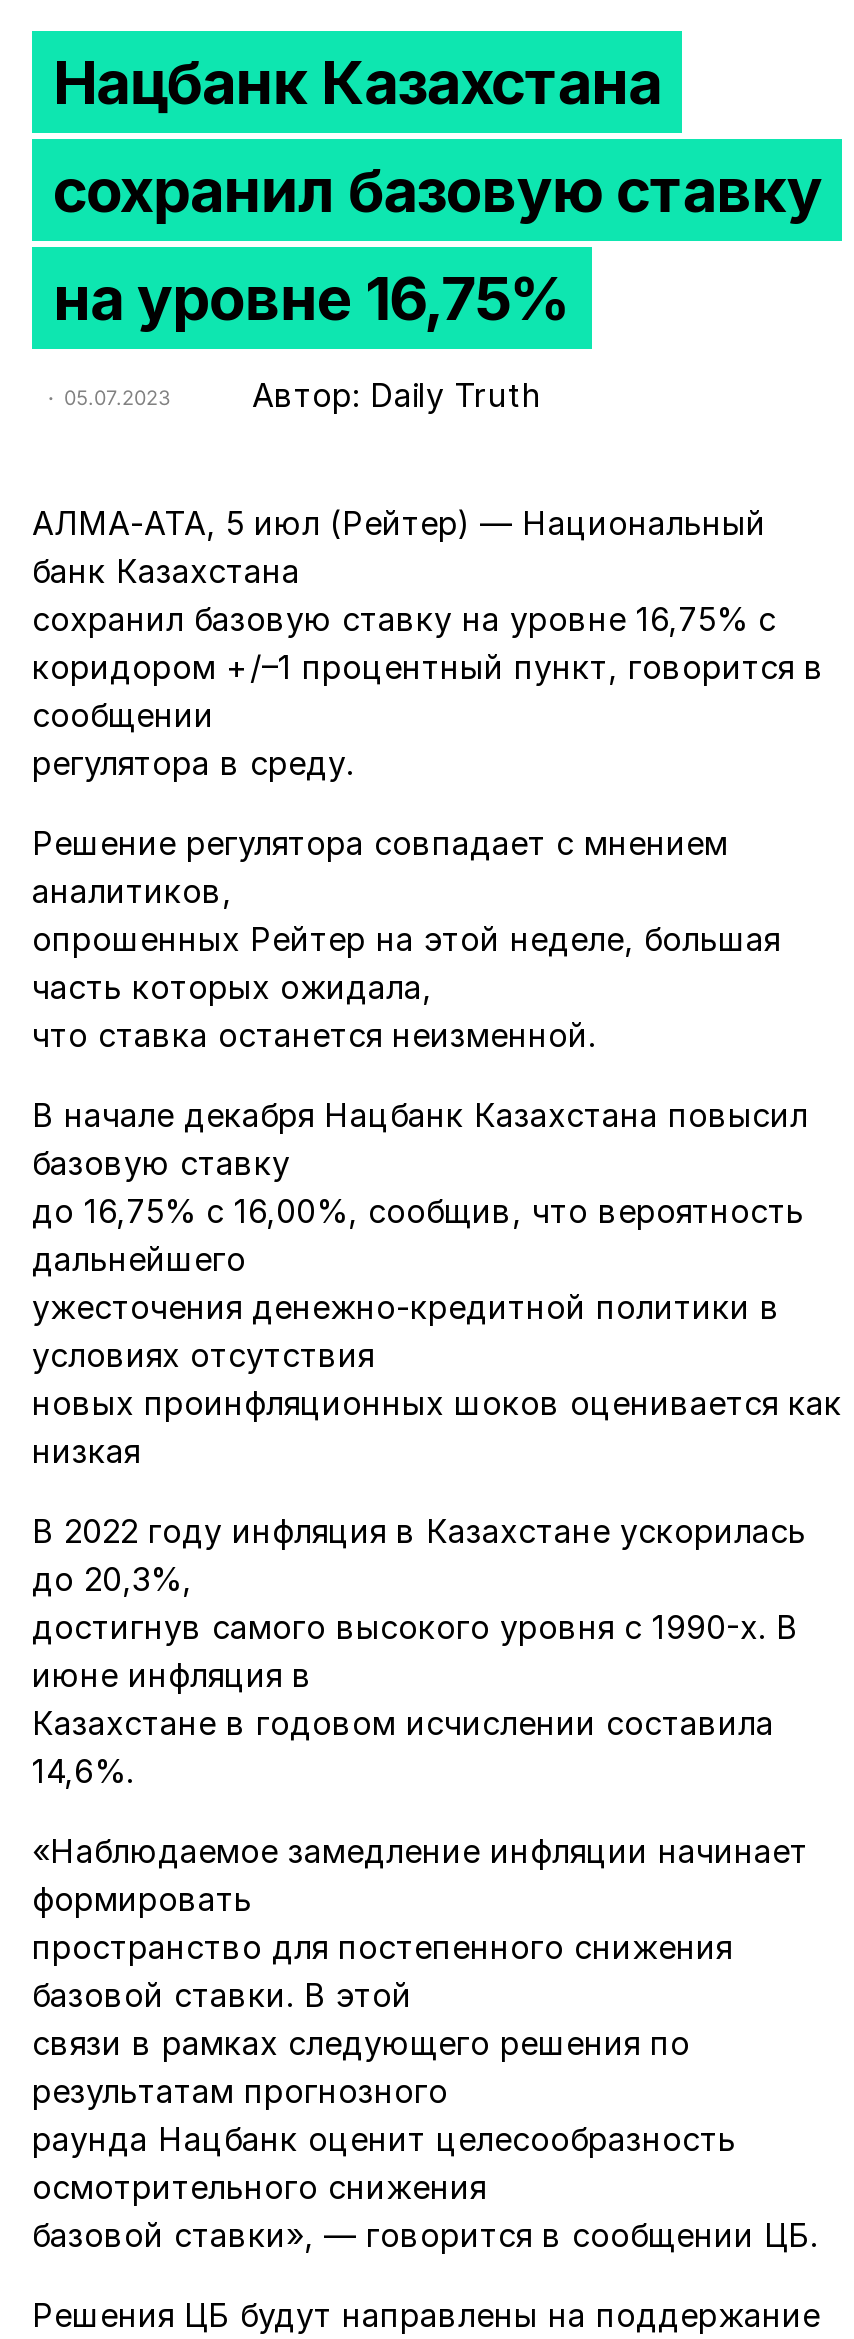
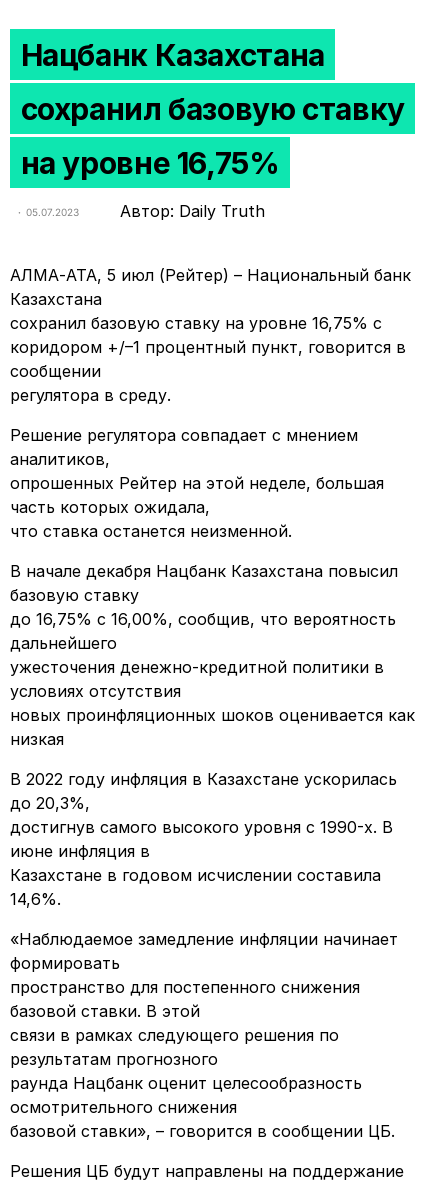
[32,503,766,591] АЛМА-АТА, 5 июл (Рейтер) — Национальный | банк Казахстана -> [10,265,411,309] АЛМА-АТА, 5 июл (Рейтер) – Национальный банк | Казахстана
[32,2215,818,2255] базовой ставки», — говорится в сообщении ЦБ. -> [10,1121,395,1141] базовой ставки», – говорится в сообщении ЦБ.

